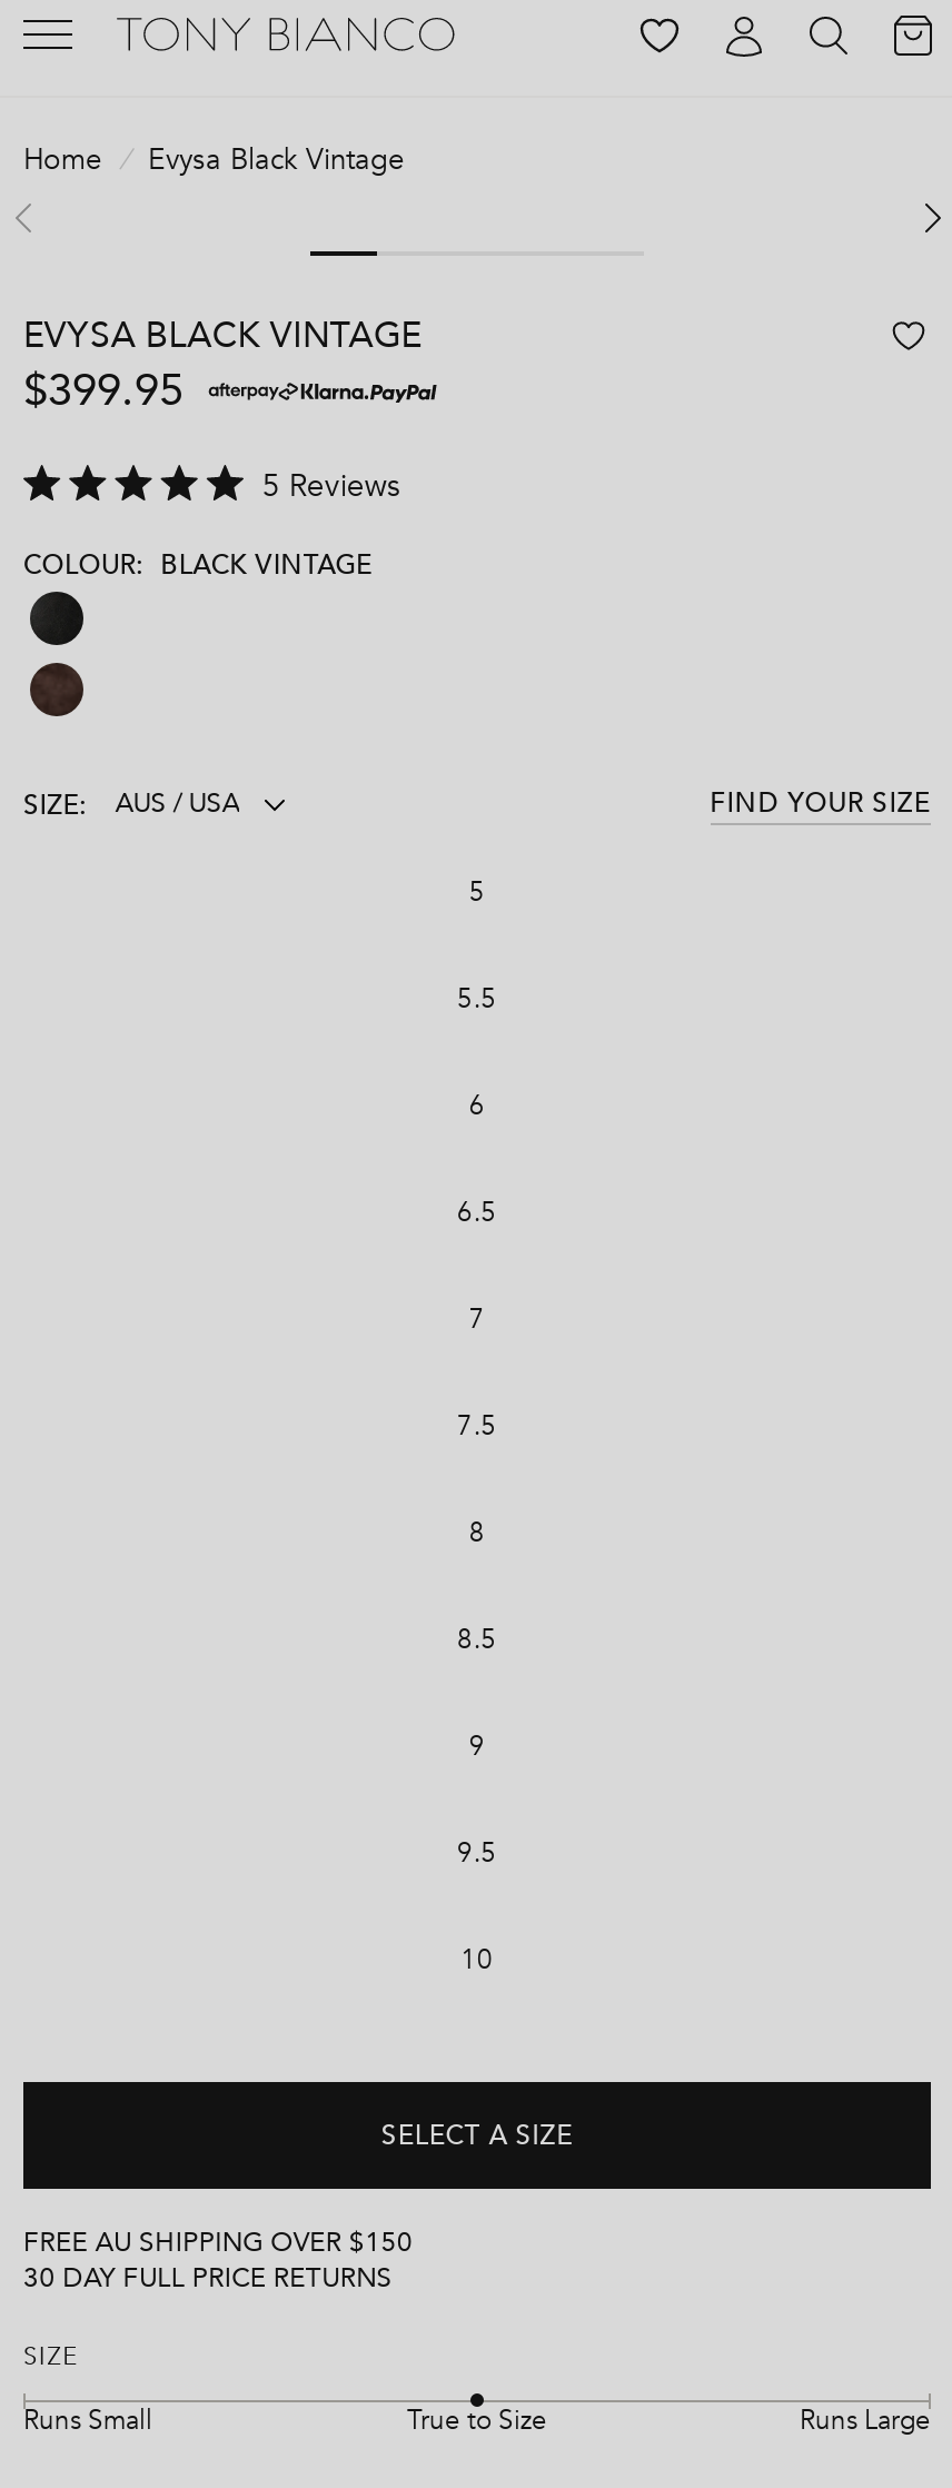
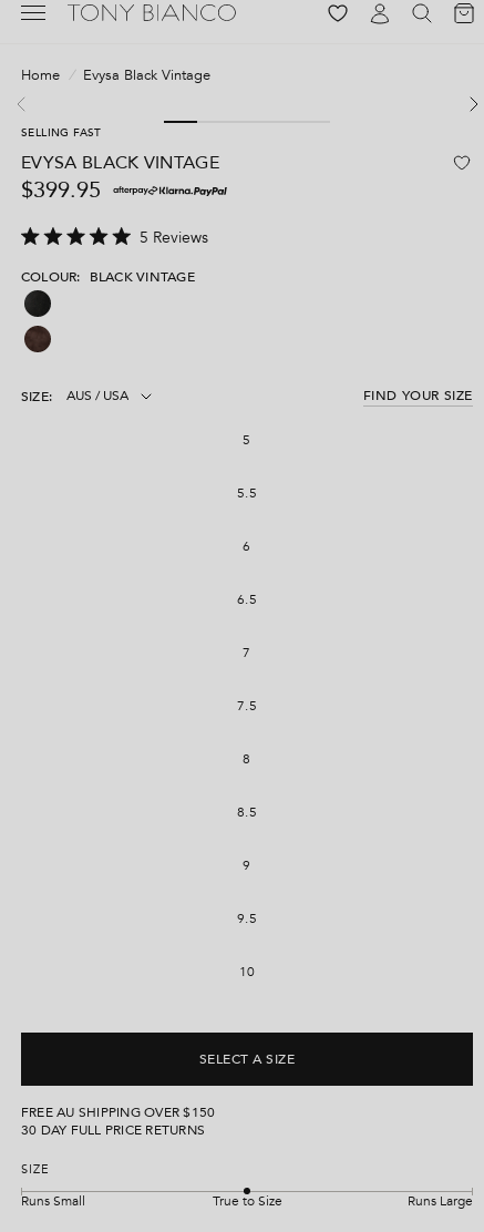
none -> [21,125,102,141] SELLING FAST

